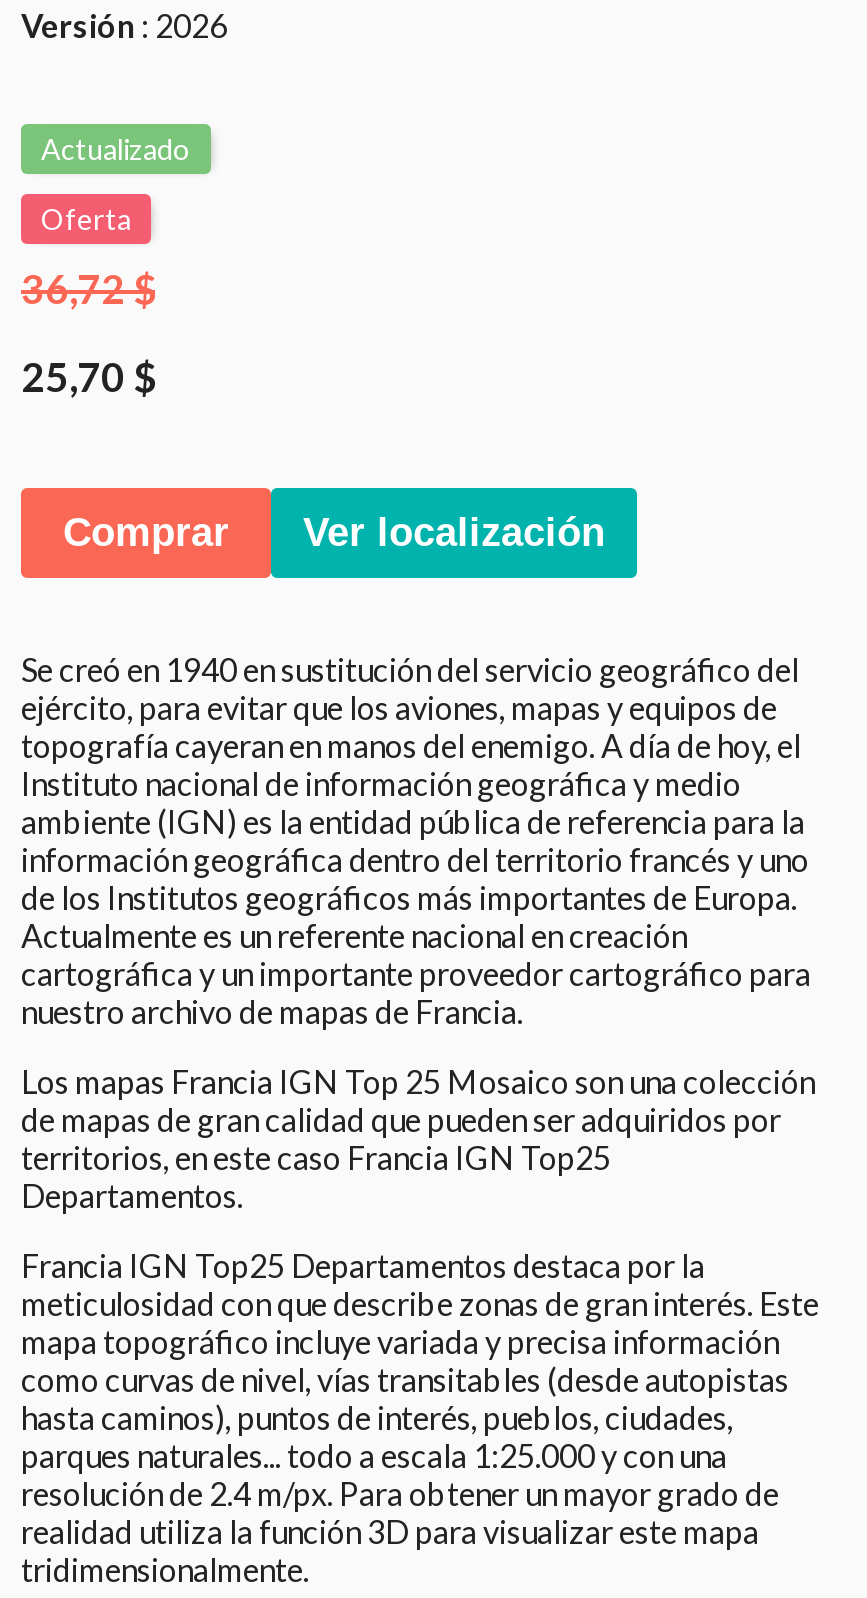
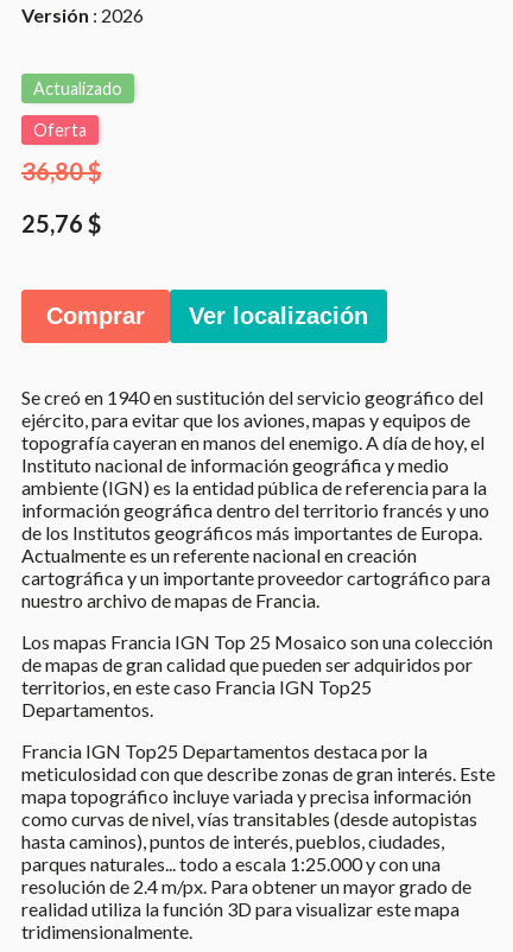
[21,264,155,312] 36,72 $ -> [21,157,101,185] 36,80 $
[21,352,155,400] 25,70 $ -> [21,209,101,237] 25,76 $

